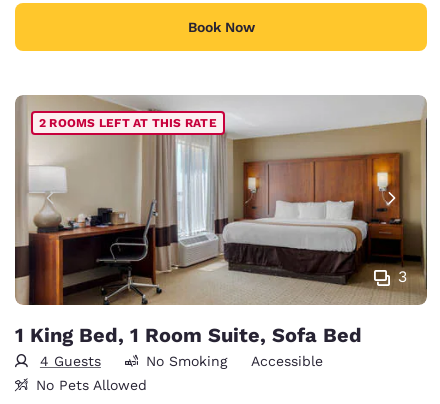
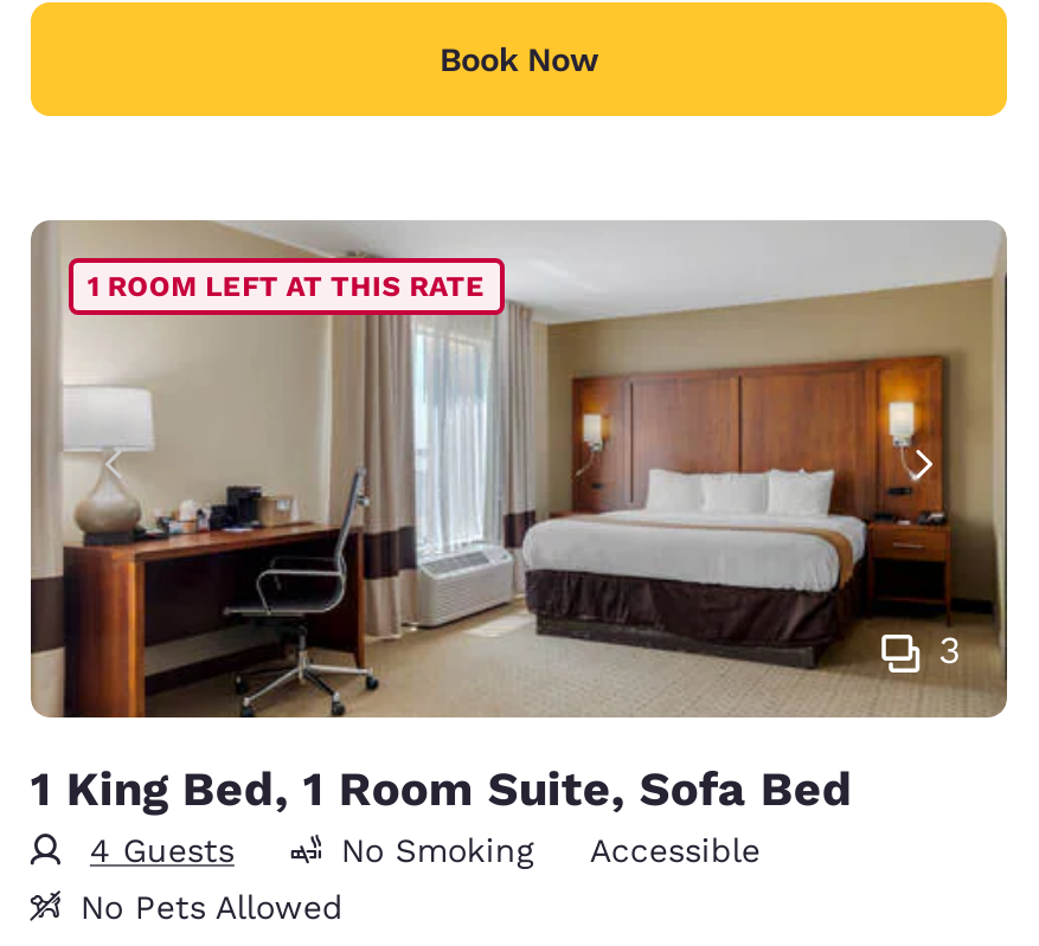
[39,116,217,130] 2 ROOMS LEFT AT THIS RATE -> [87,270,485,303] 1 ROOM LEFT AT THIS RATE

